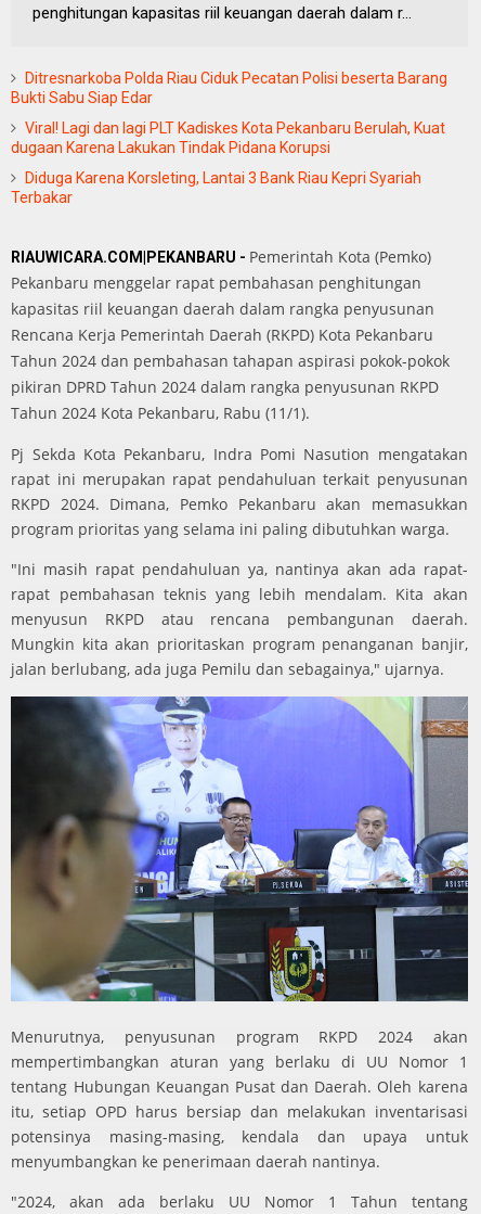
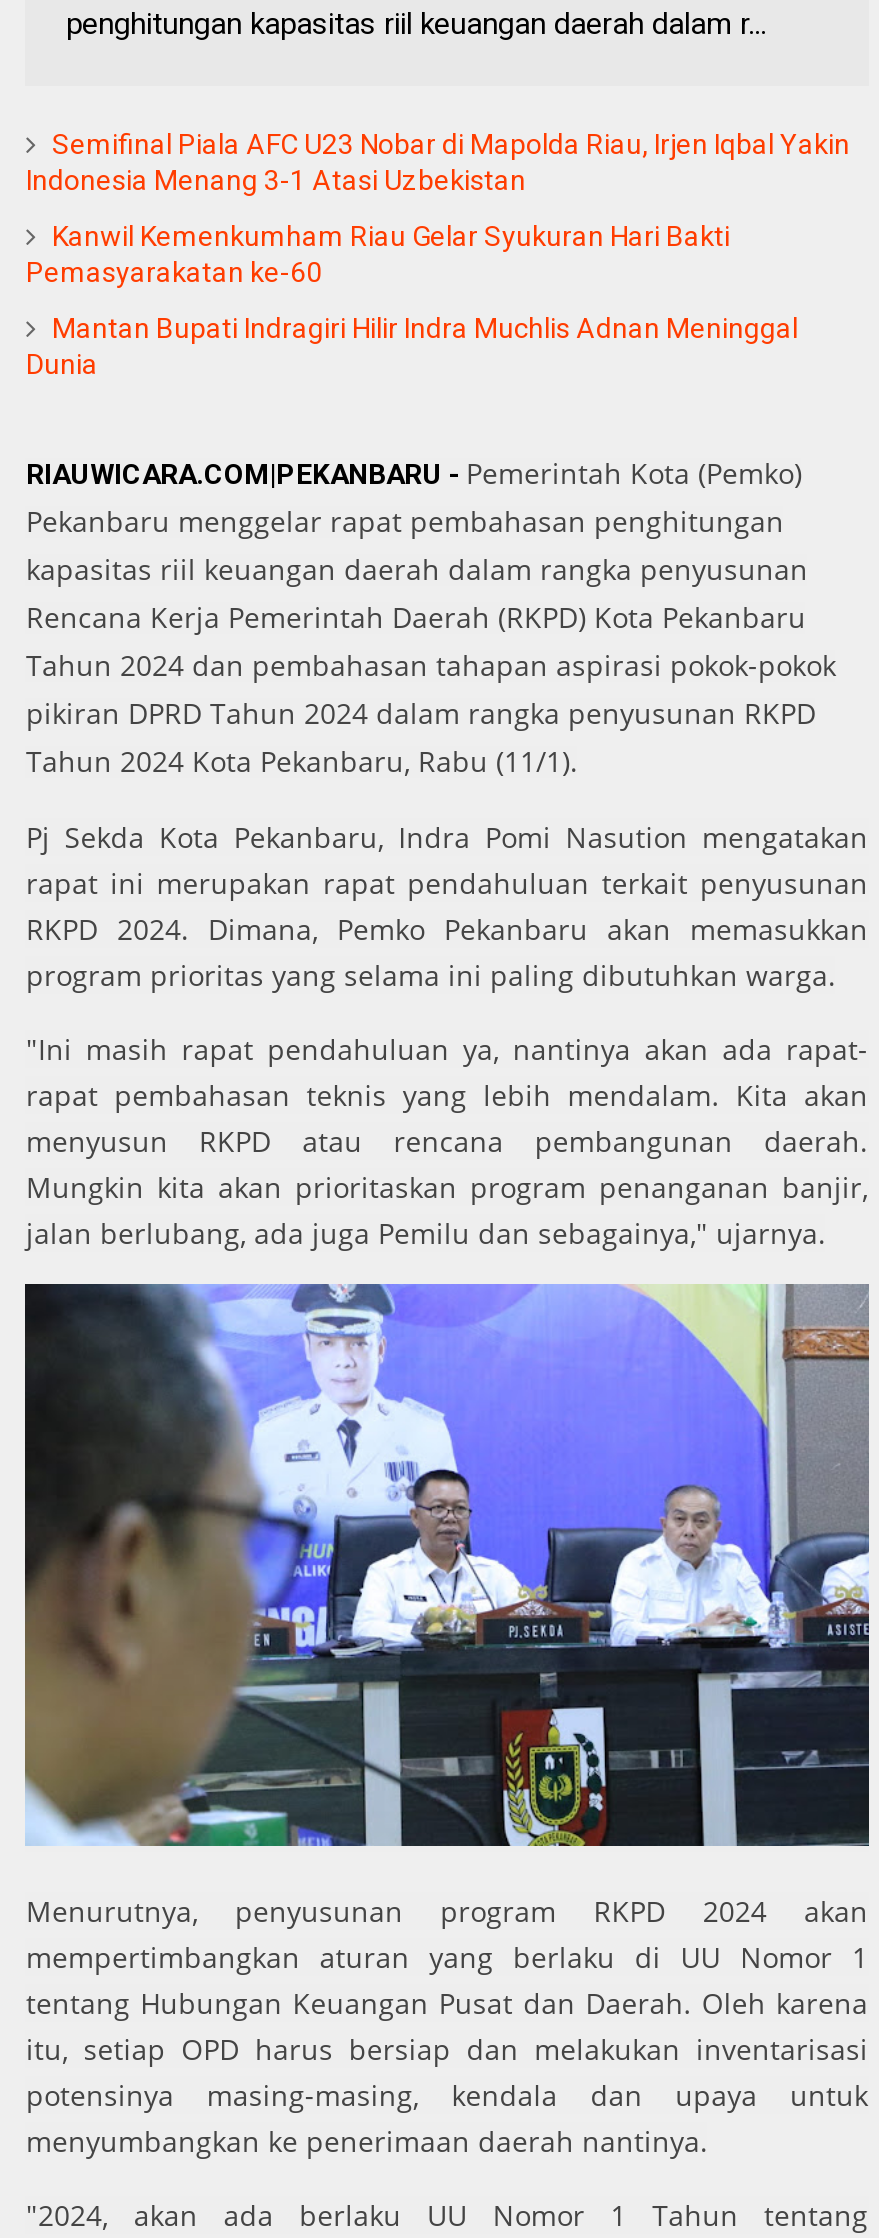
[11,69,448,106] Ditresnarkoba Polda Riau Ciduk Pecatan Polisi beserta Barang | Bukti Sabu Siap Edar -> [26,128,850,196] Semifinal Piala AFC U23 Nobar di Mapolda Riau, Irjen Iqbal Yakin | Indonesia Menang 3-1 Atasi Uzbekistan
[11,119,446,156] Viral! Lagi dan lagi PLT Kadiskes Kota Pekanbaru Berulah, Kuat | dugaan Karena Lakukan Tindak Pidana Korupsi -> [26,220,730,288] Kanwil Kemenkumham Riau Gelar Syukuran Hari Bakti | Pemasyarakatan ke-60
[11,169,422,206] Diduga Karena Korsleting, Lantai 3 Bank Riau Kepri Syariah | Terbakar -> [26,312,798,380] Mantan Bupati Indragiri Hilir Indra Muchlis Adnan Meninggal | Dunia

